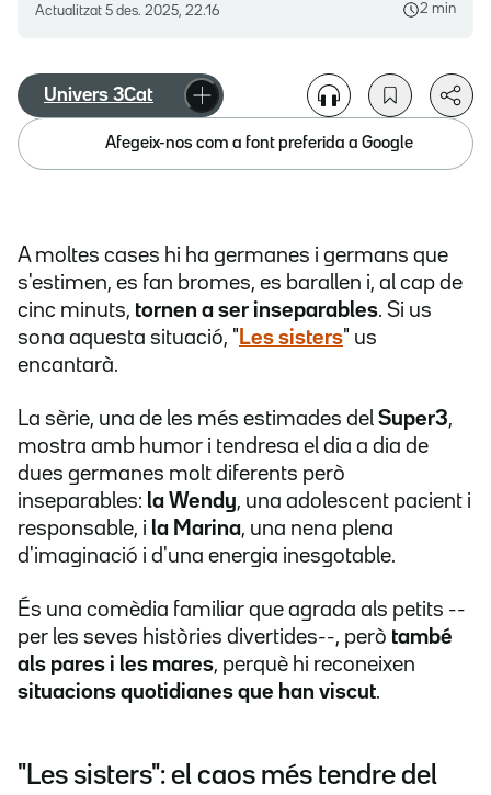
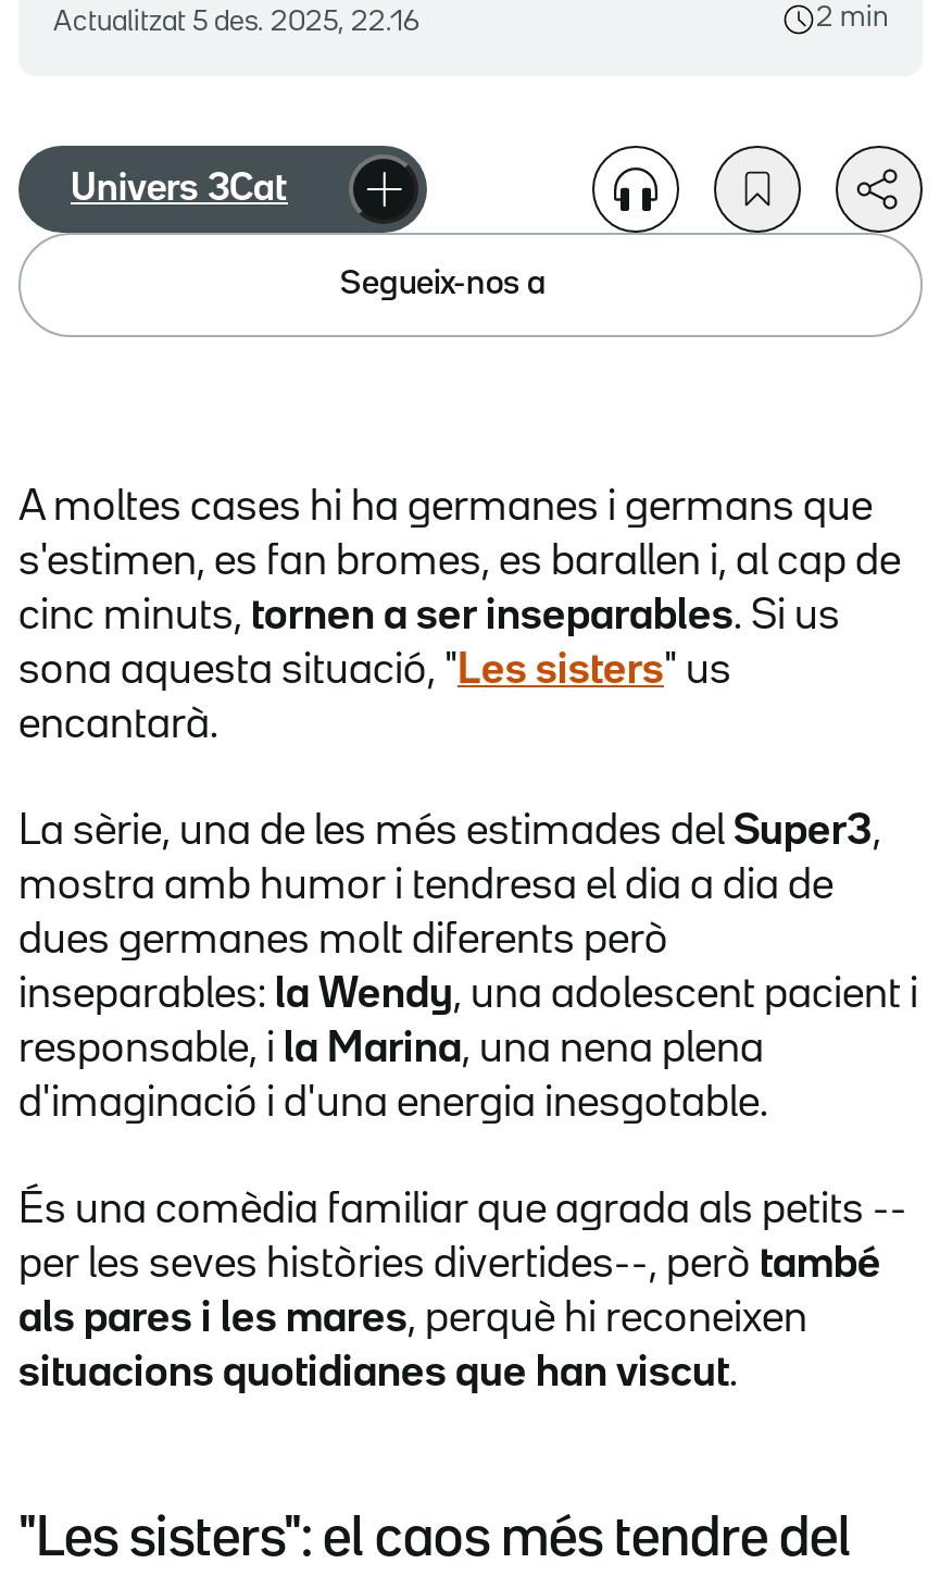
[105,136,413,151] Afegeix-nos com a font preferida a Google -> [340,269,547,299] Segueix-nos a

